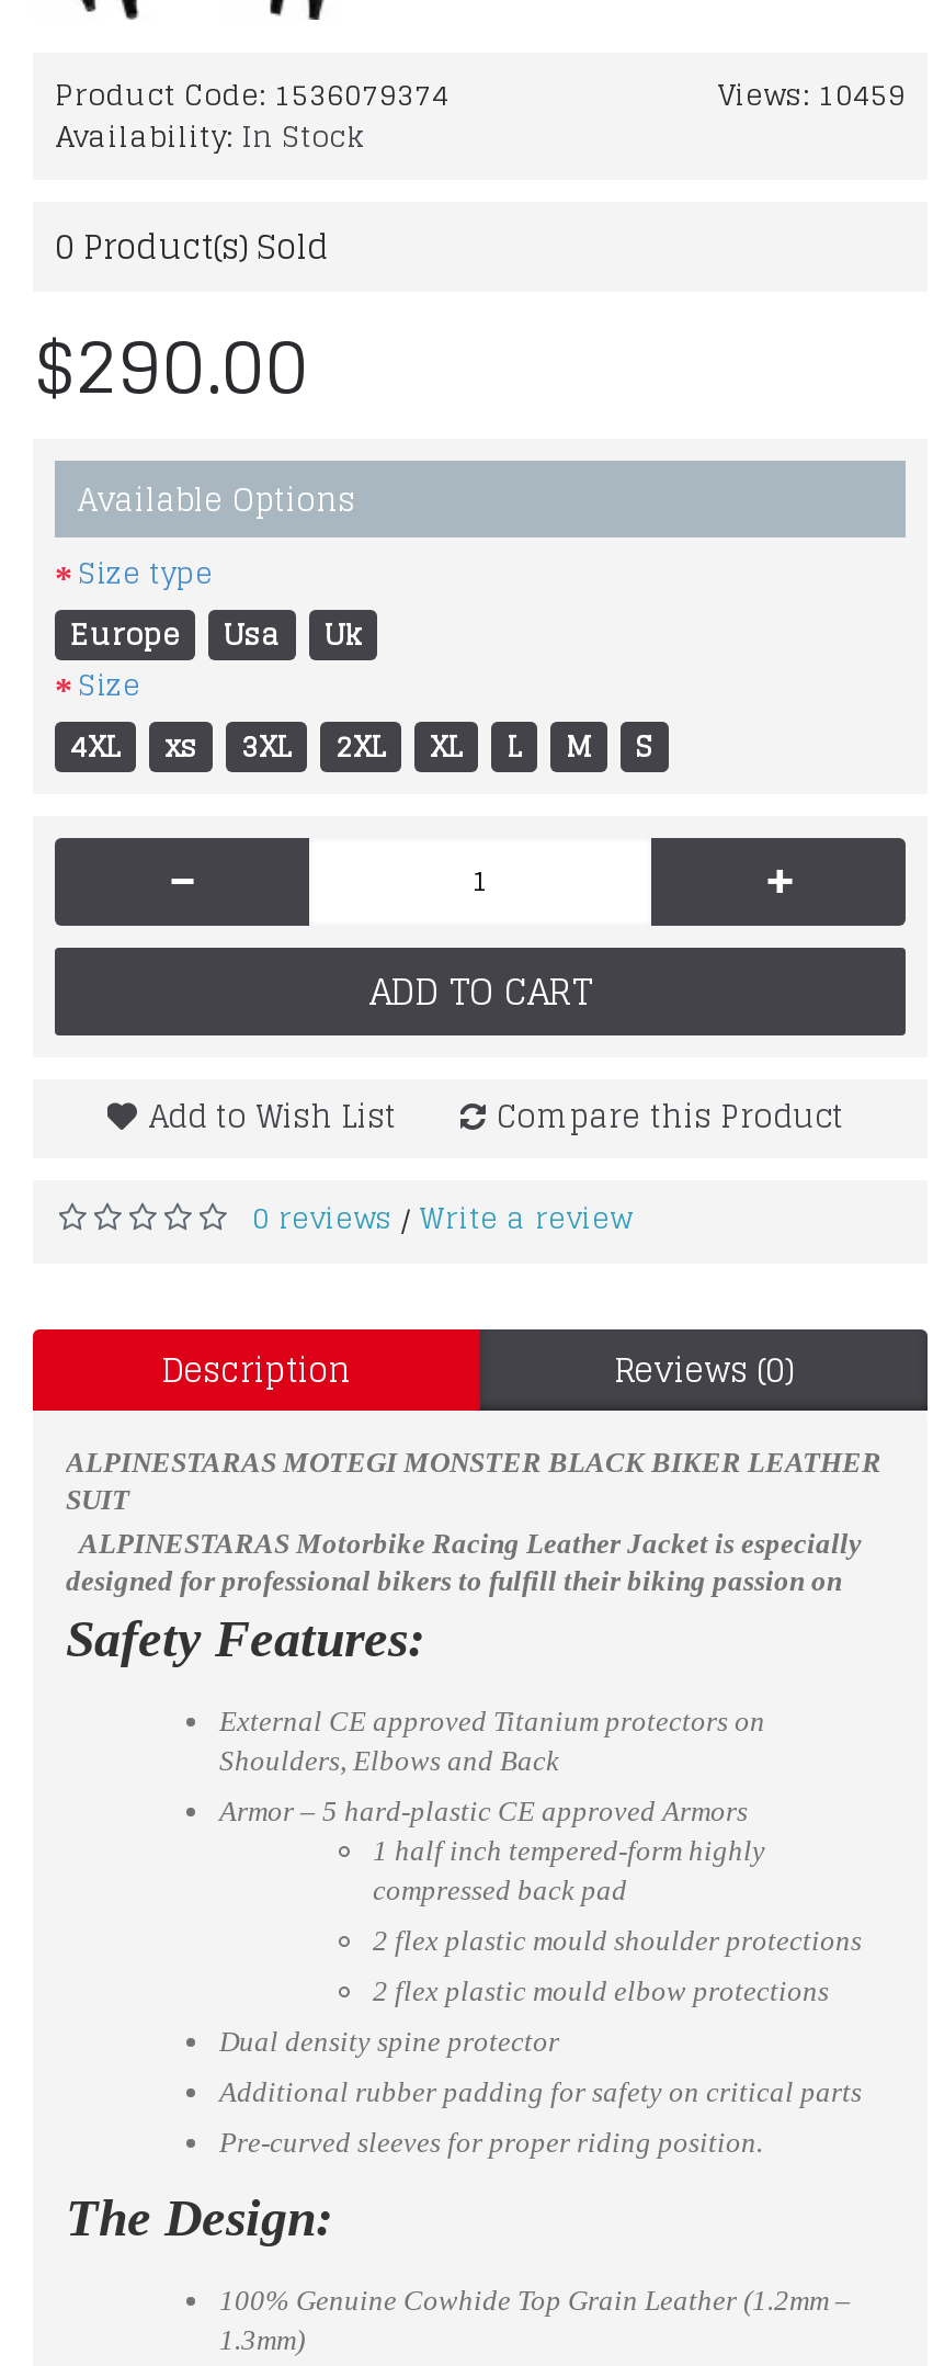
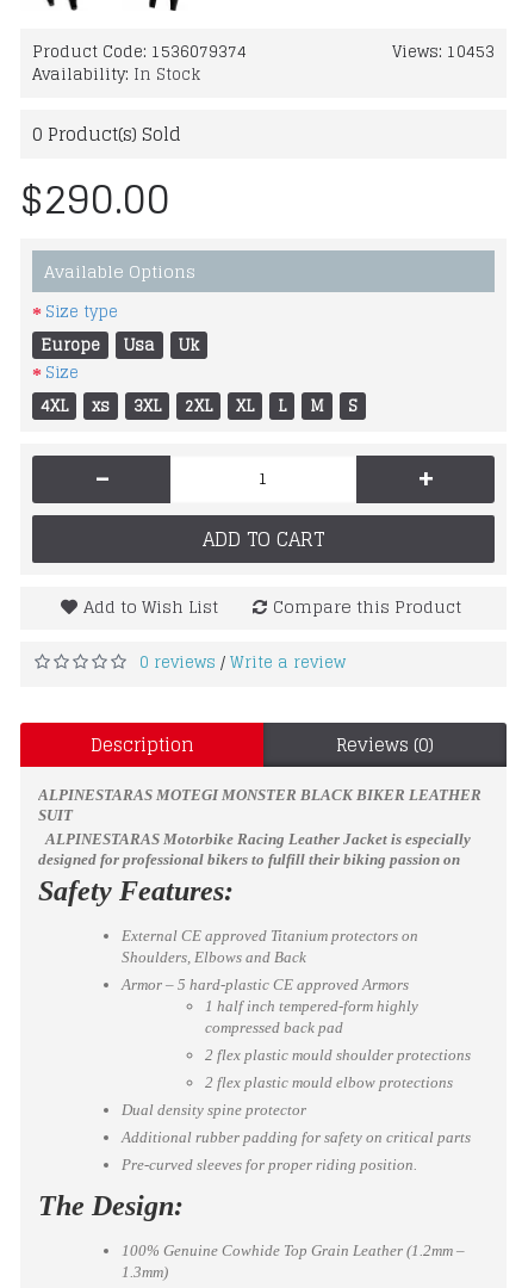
[717,69,906,120] Views: 10459 -> [392,38,495,65] Views: 10453

